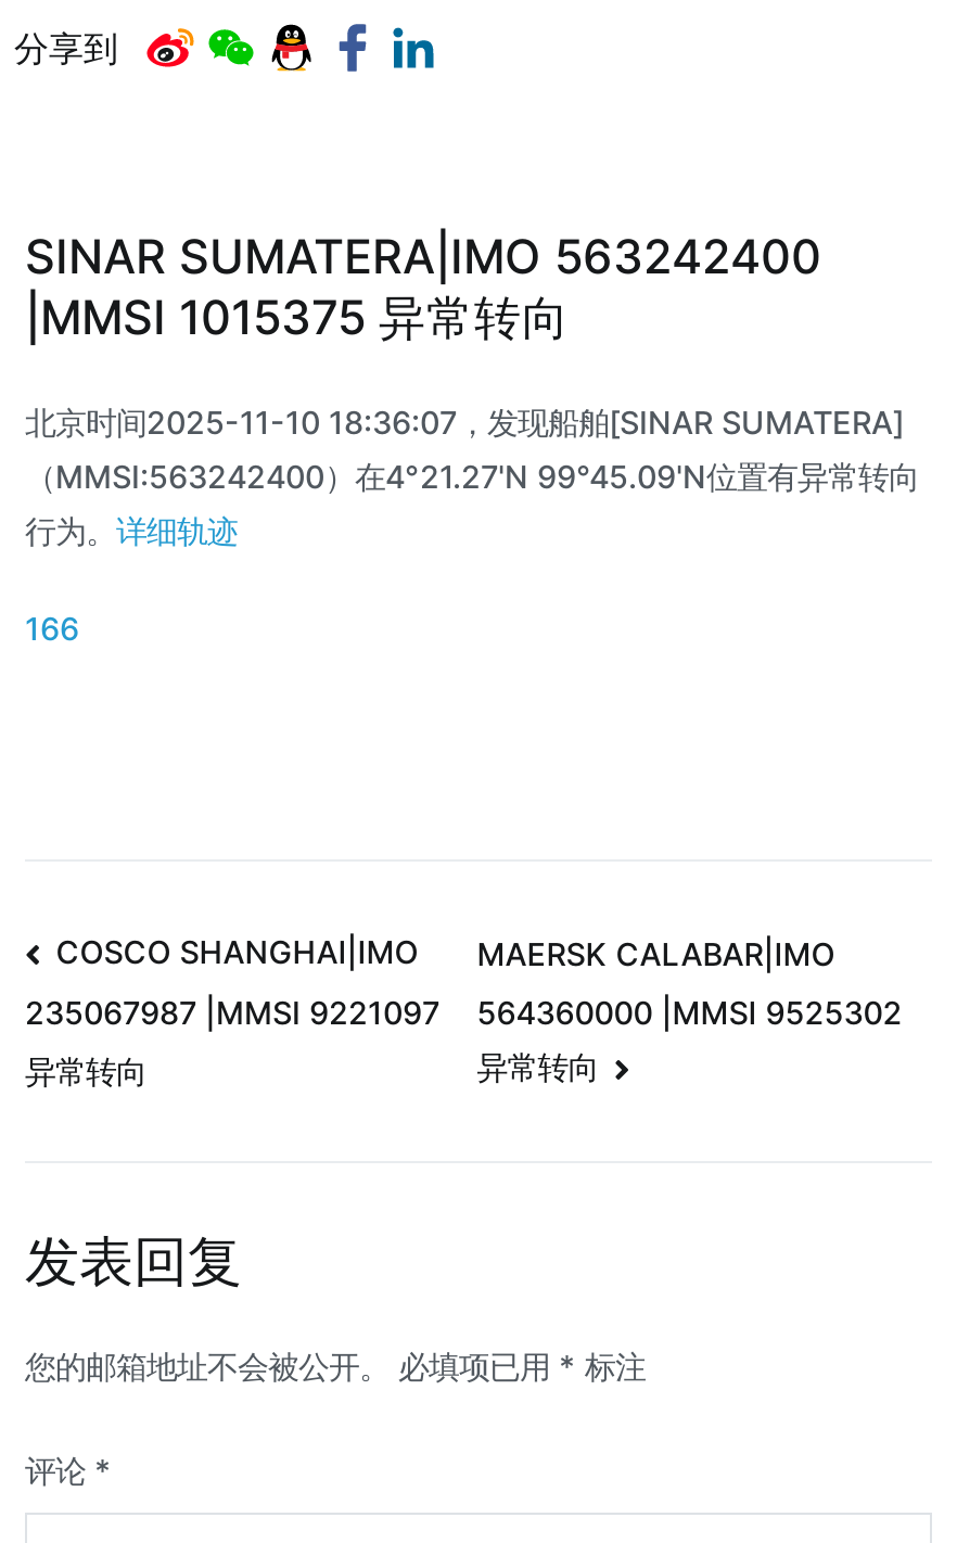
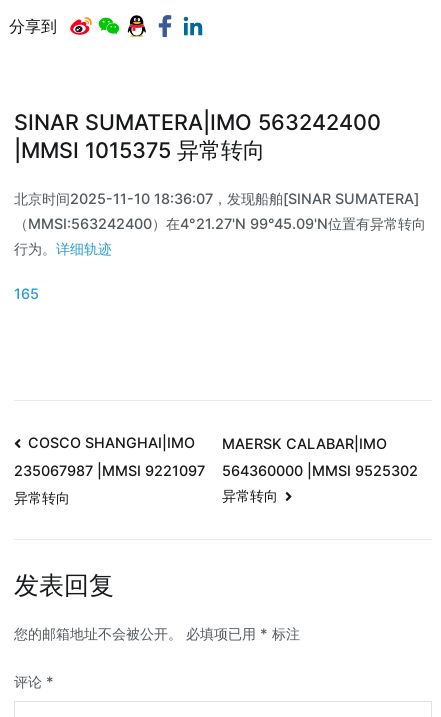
[25,610,79,647] 166 -> [14,285,39,302] 165

